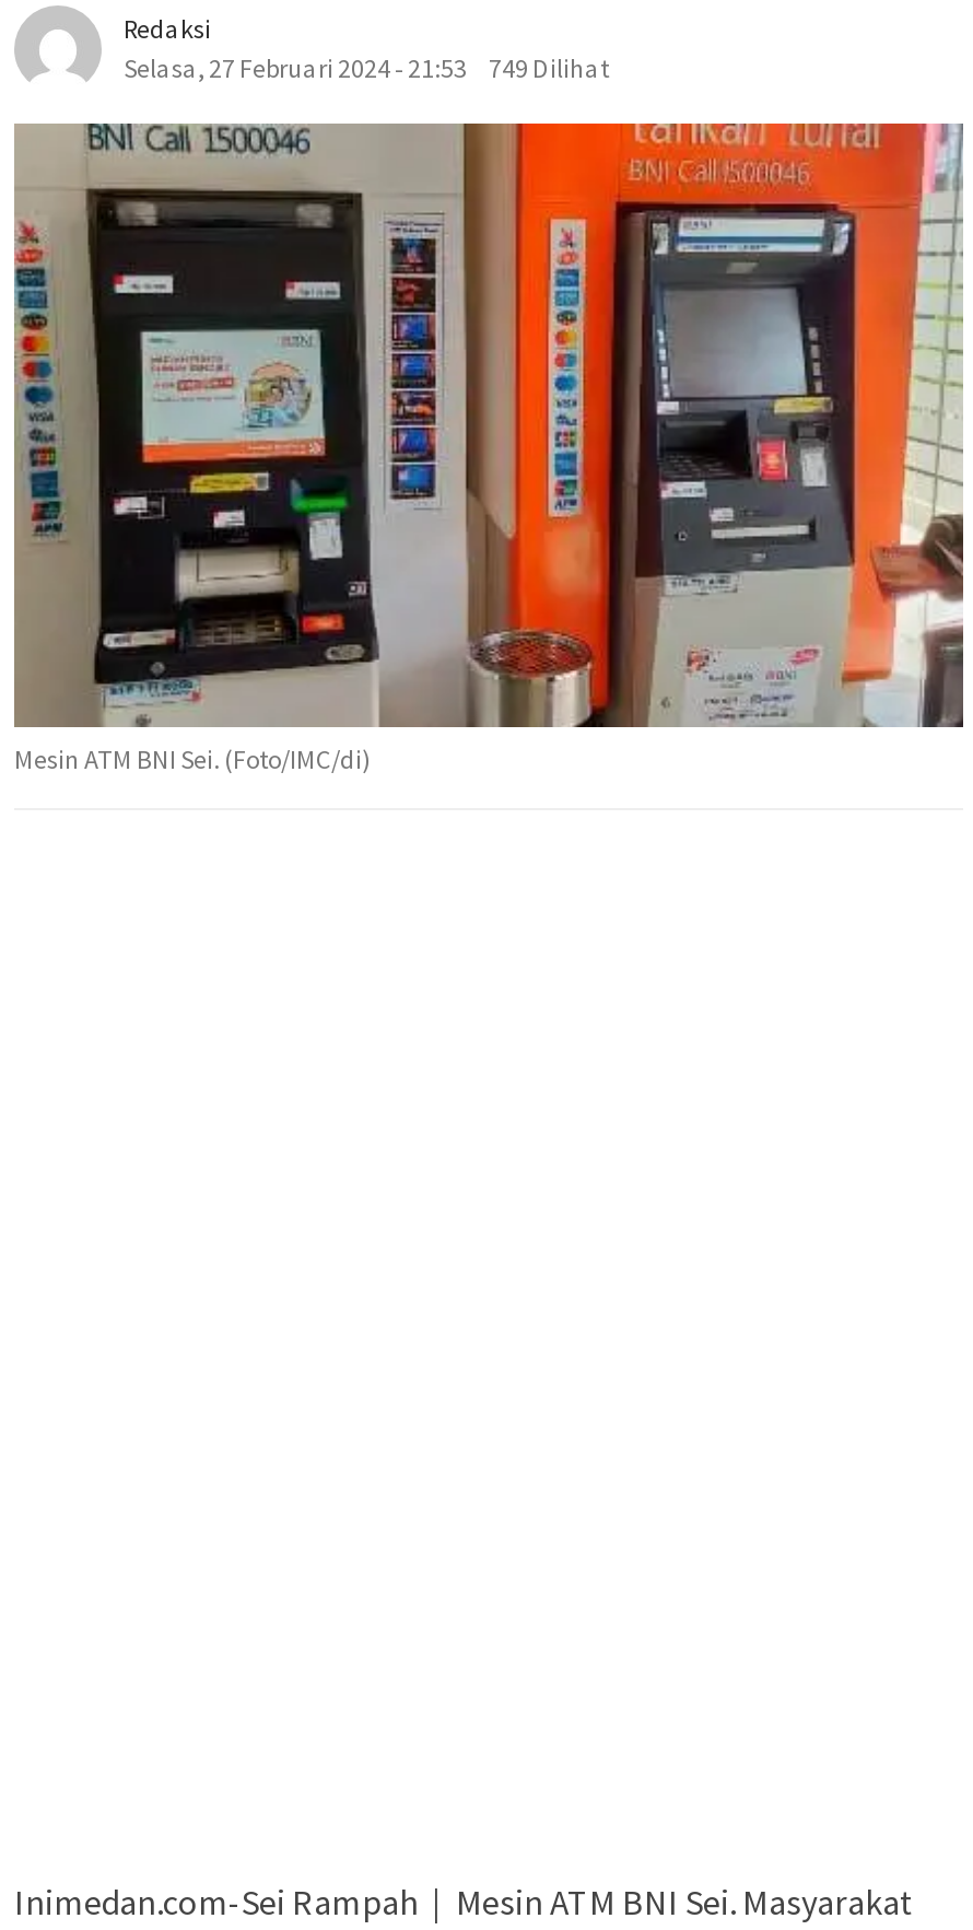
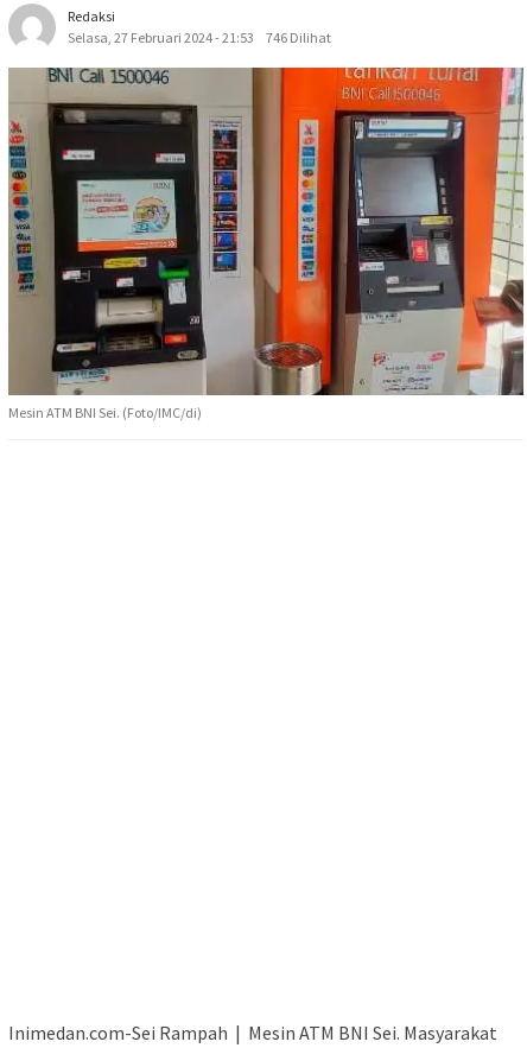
[124,52,609,85] Selasa, 27 Februari 2024 - 21:53 749 Dilihat -> [68,29,331,47] Selasa, 27 Februari 2024 - 21:53 746 Dilihat

